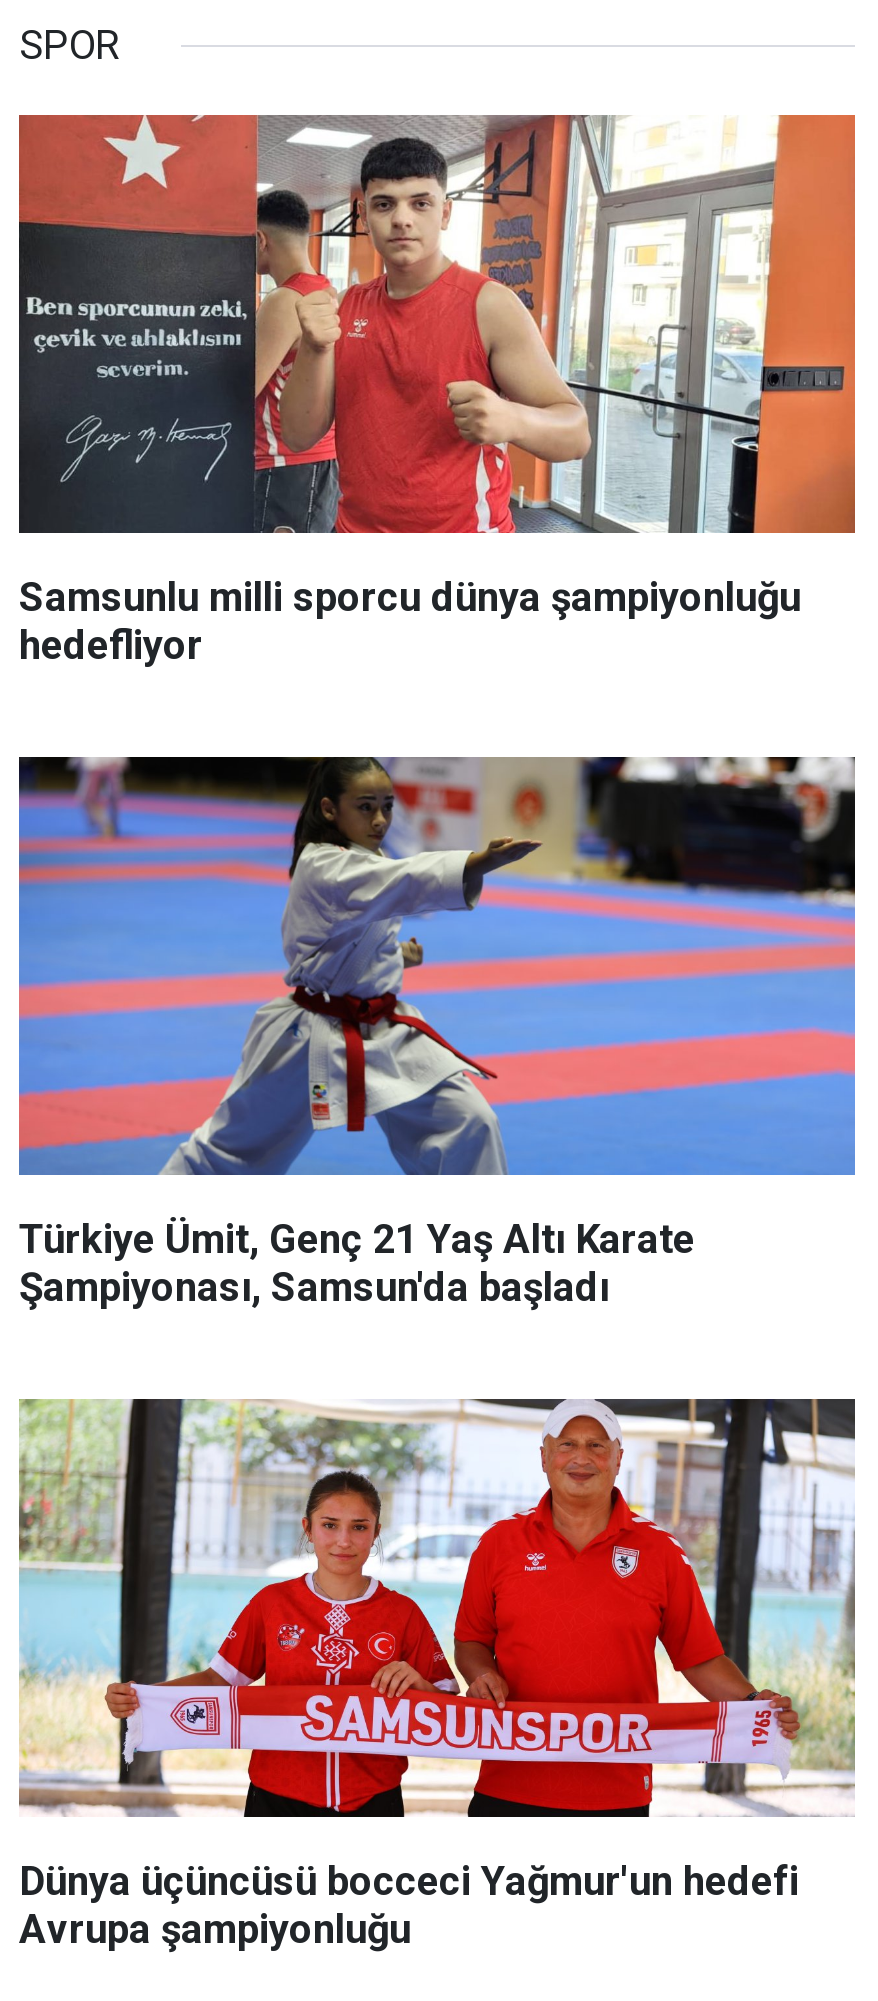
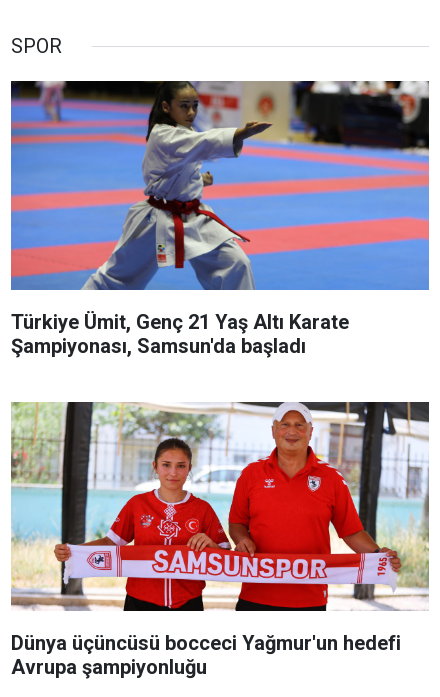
[17,113,857,669] [image] | Samsunlu milli sporcu dünya şampiyonluğu | hedefliyor -> none

